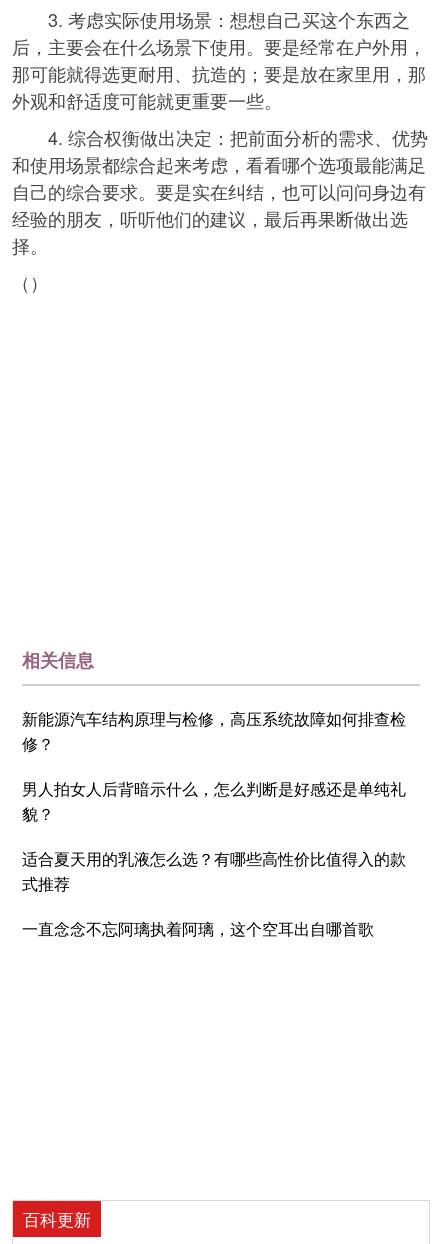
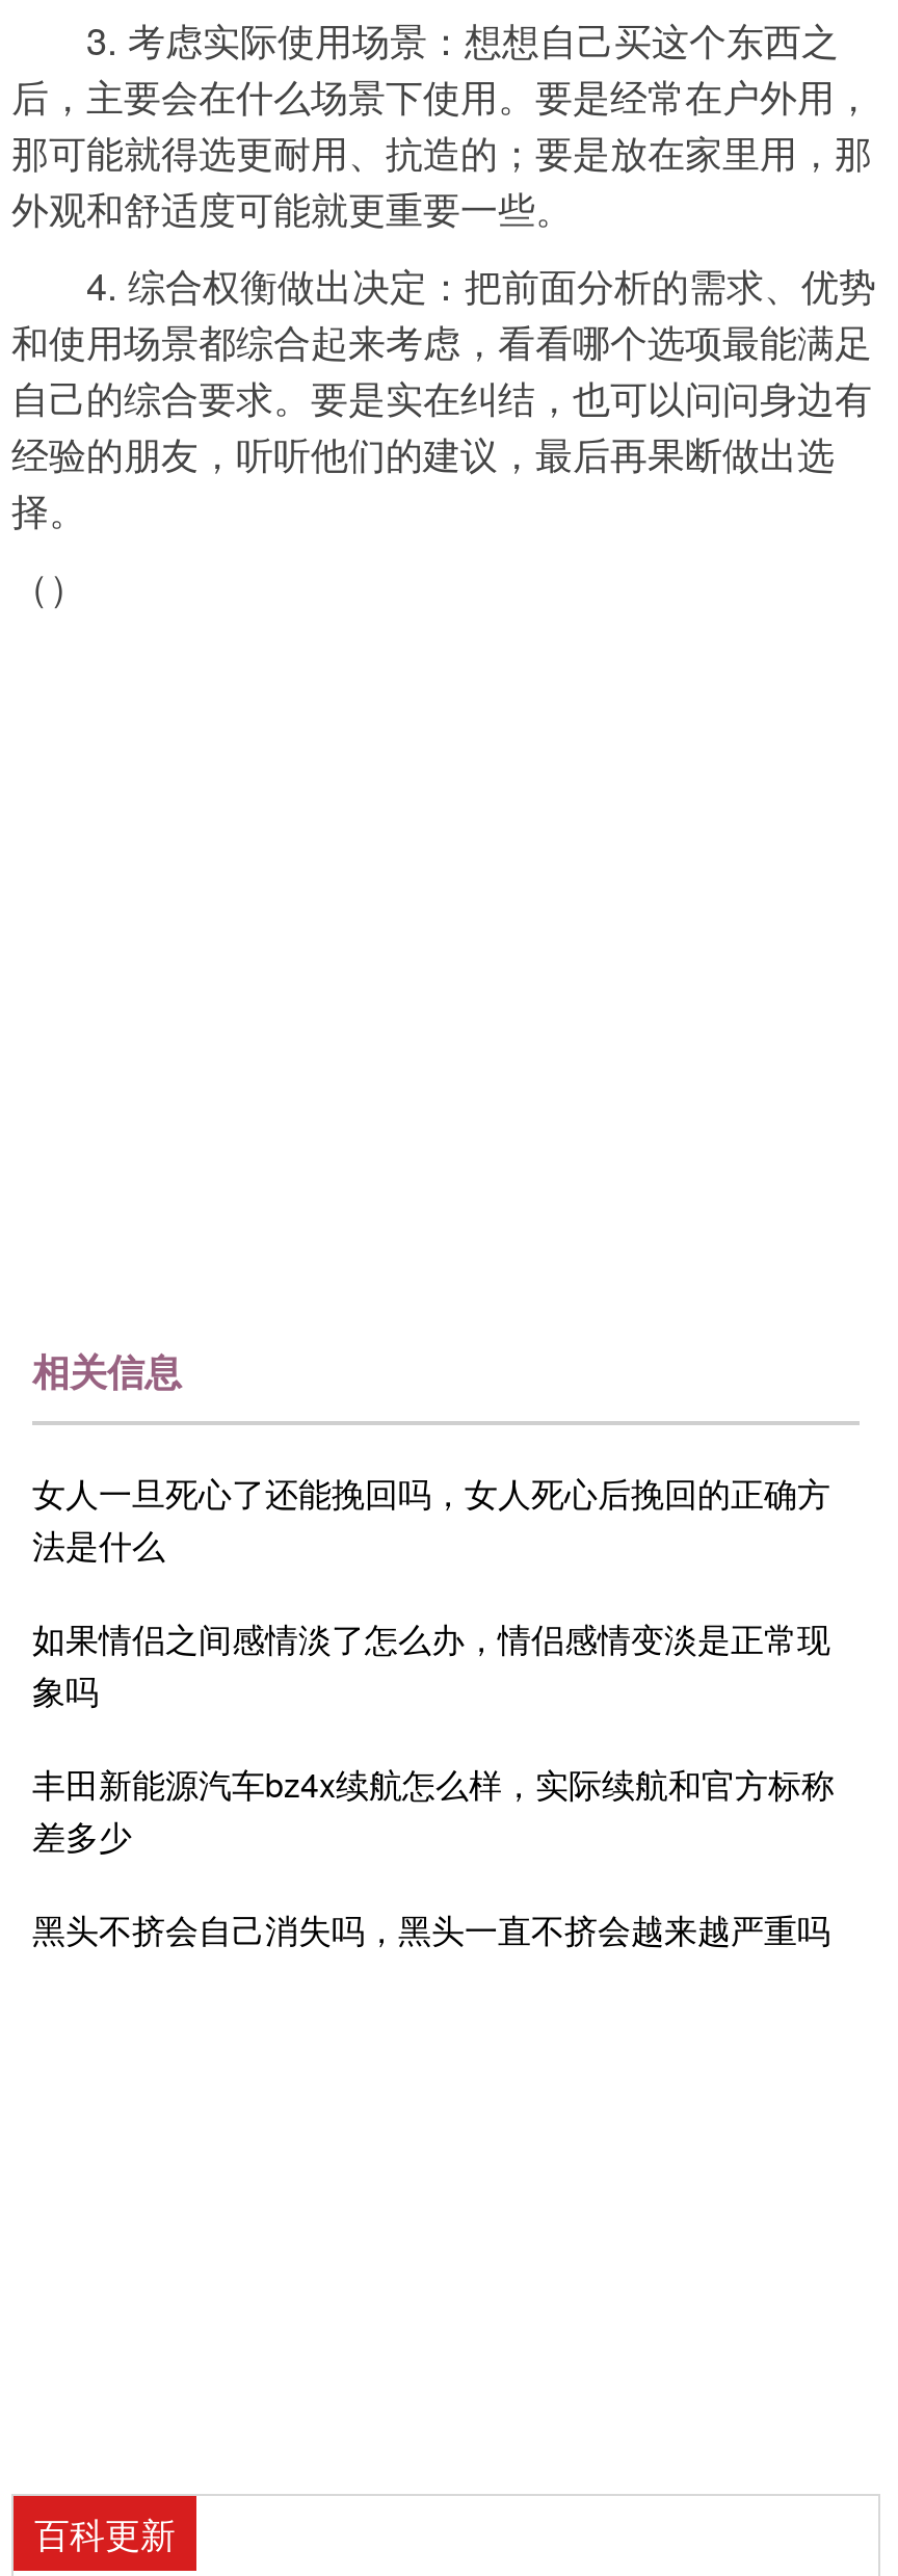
[22,707,406,755] 新能源汽车结构原理与检修，高压系统故障如何排查检 | 修？ -> [32,1469,830,1569] 女人一旦死心了还能挽回吗，女人死心后挽回的正确方 | 法是什么
[22,777,406,825] 男人拍女人后背暗示什么，怎么判断是好感还是单纯礼 | 貌？ -> [32,1614,830,1714] 如果情侣之间感情淡了怎么办，情侣感情变淡是正常现 | 象吗
[22,847,406,895] 适合夏天用的乳液怎么选？有哪些高性价比值得入的款 | 式推荐 -> [32,1760,835,1860] 丰田新能源汽车bz4x续航怎么样，实际续航和官方标称 | 差多少
[22,917,374,940] 一直念念不忘阿璃执着阿璃，这个空耳出自哪首歌 -> [32,1905,830,1953] 黑头不挤会自己消失吗，黑头一直不挤会越来越严重吗

